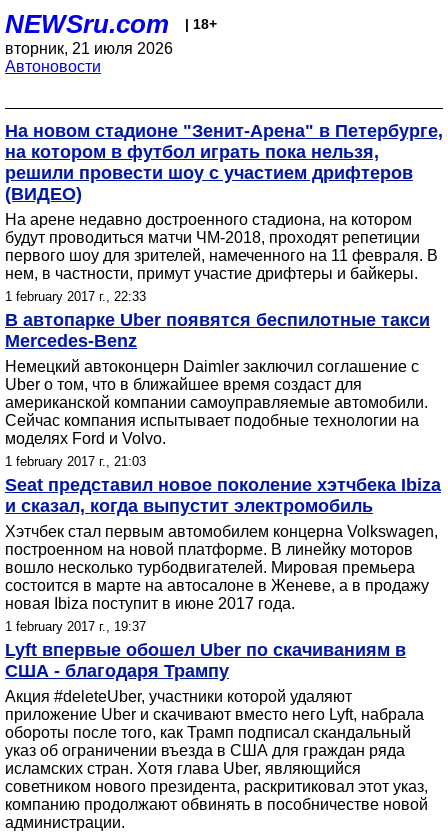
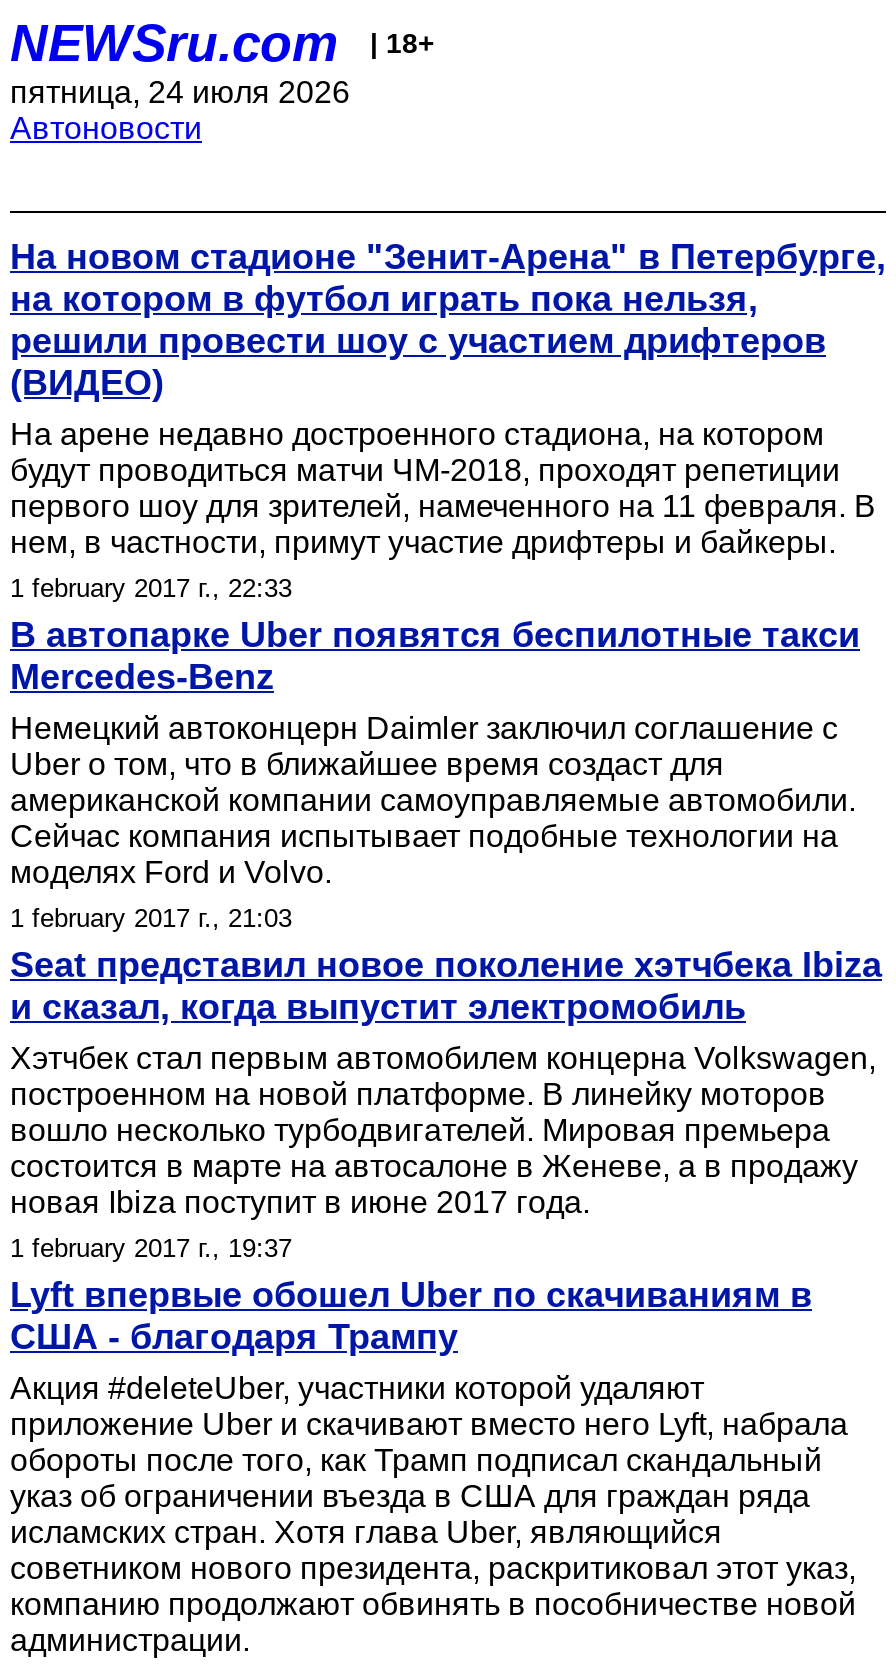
[5,40,173,57] вторник, 21 июля 2026 -> [10,75,350,109] пятница, 24 июля 2026

